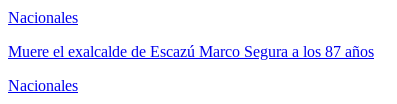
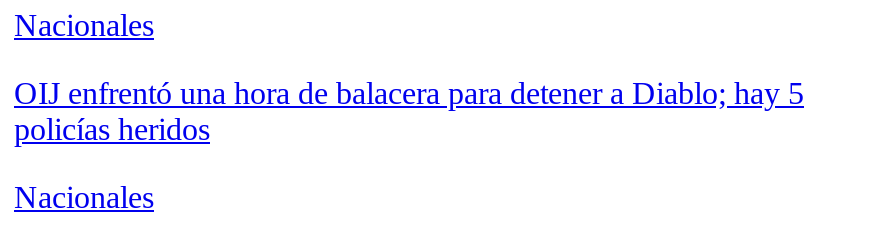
[8,43,374,60] Muere el exalcalde de Escazú Marco Segura a los 87 años -> [14,76,804,146] OIJ enfrentó una hora de balacera para detener a Diablo; hay 5 | policías heridos

